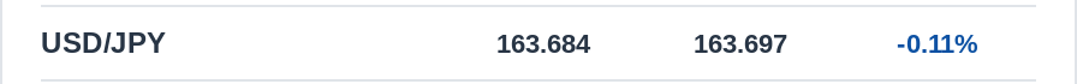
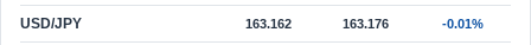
[496,28,590,57] 163.684 -> [245,16,291,31] 163.162
[694,28,787,57] 163.697 -> [342,16,388,31] 163.176
[897,28,978,57] -0.11% -> [442,16,483,31] -0.01%

